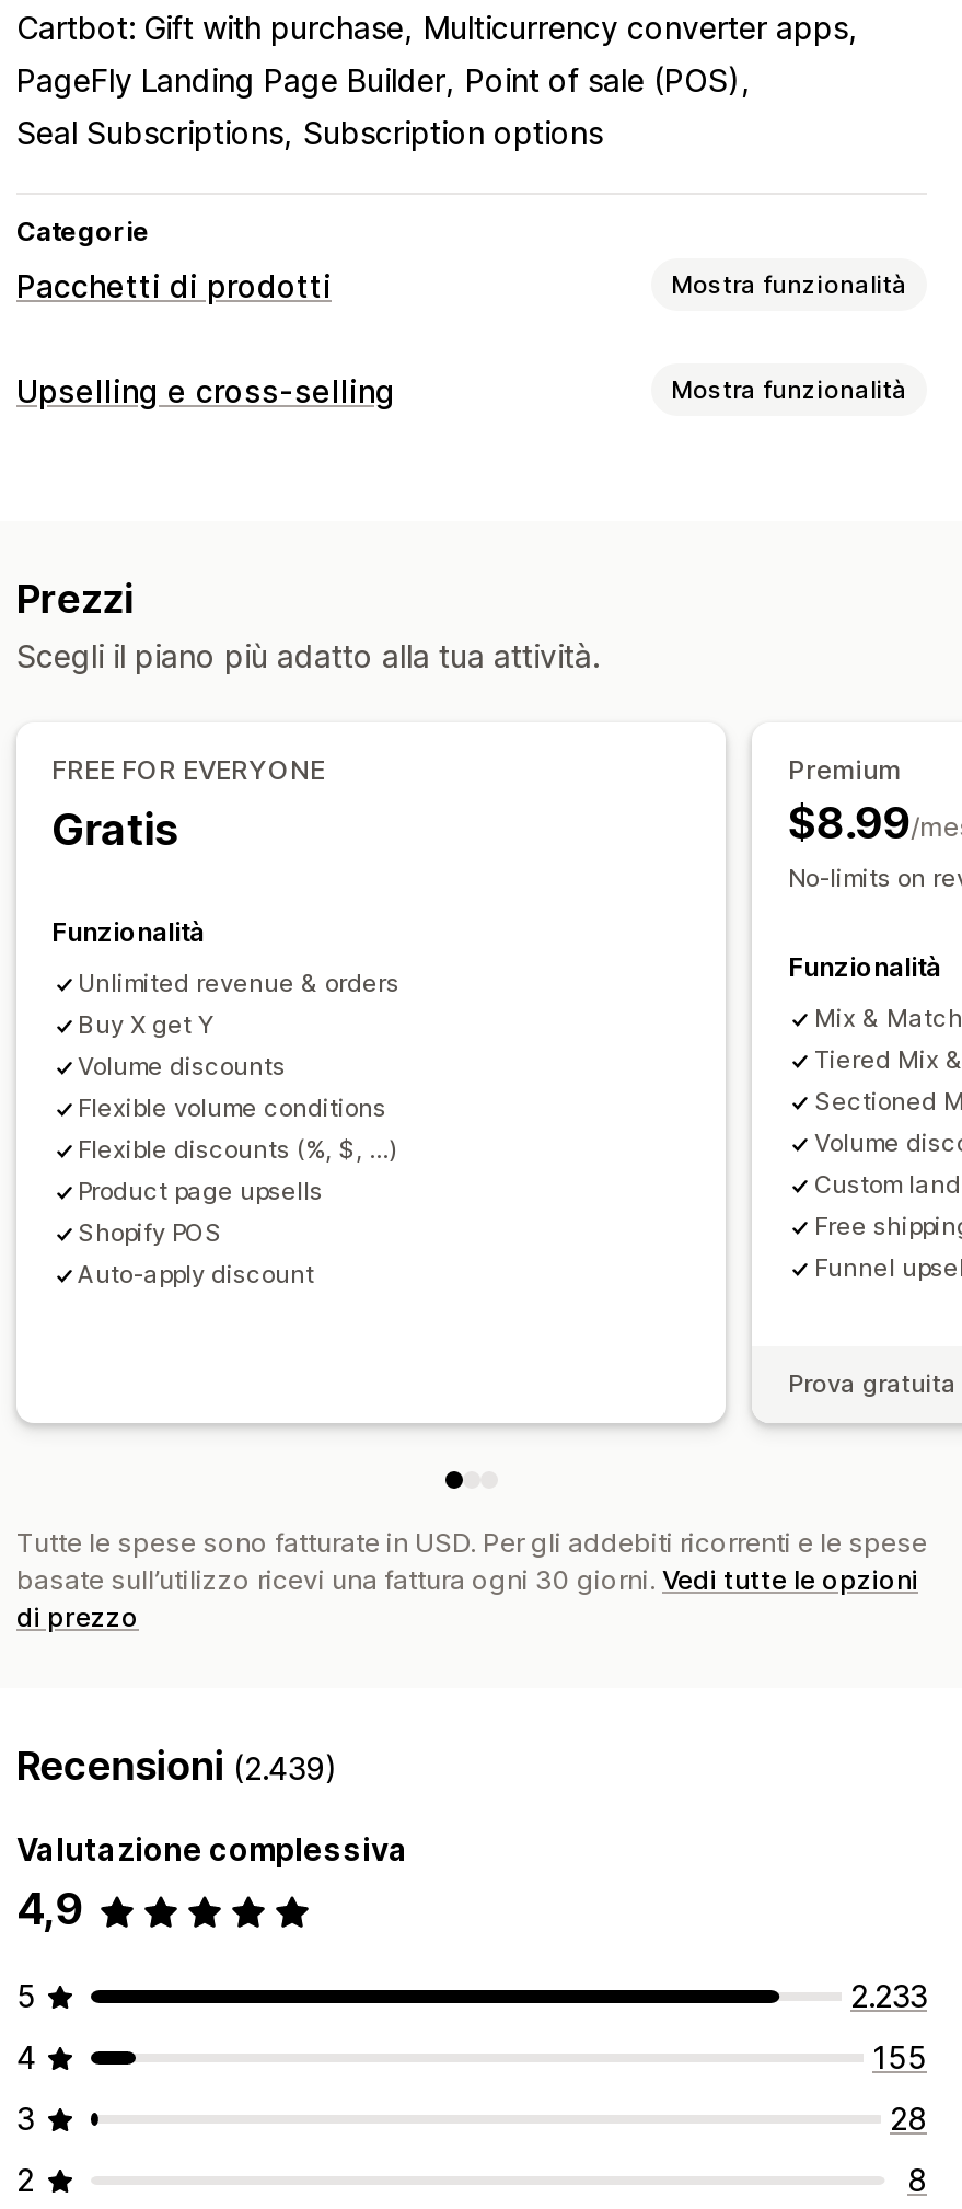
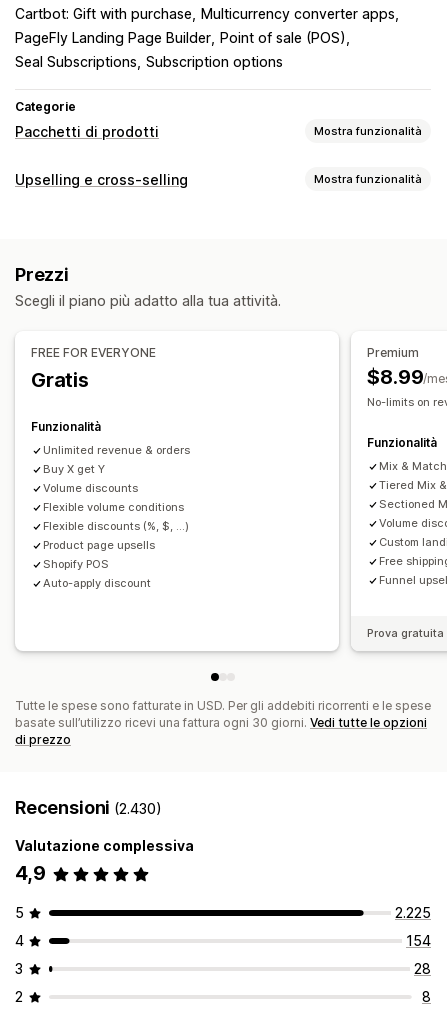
[16,1744,338,1790] Recensioni (2.439) -> [15,797,162,818] Recensioni (2.430)
[850,1978,927,2015] 2.233 -> [395,904,431,921] 2.225
[872,2039,927,2077] 155 -> [406,932,431,949] 154

